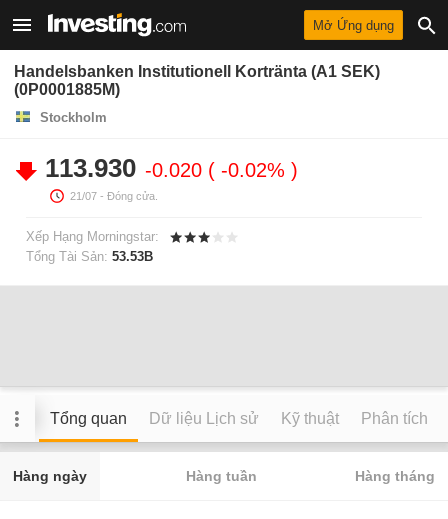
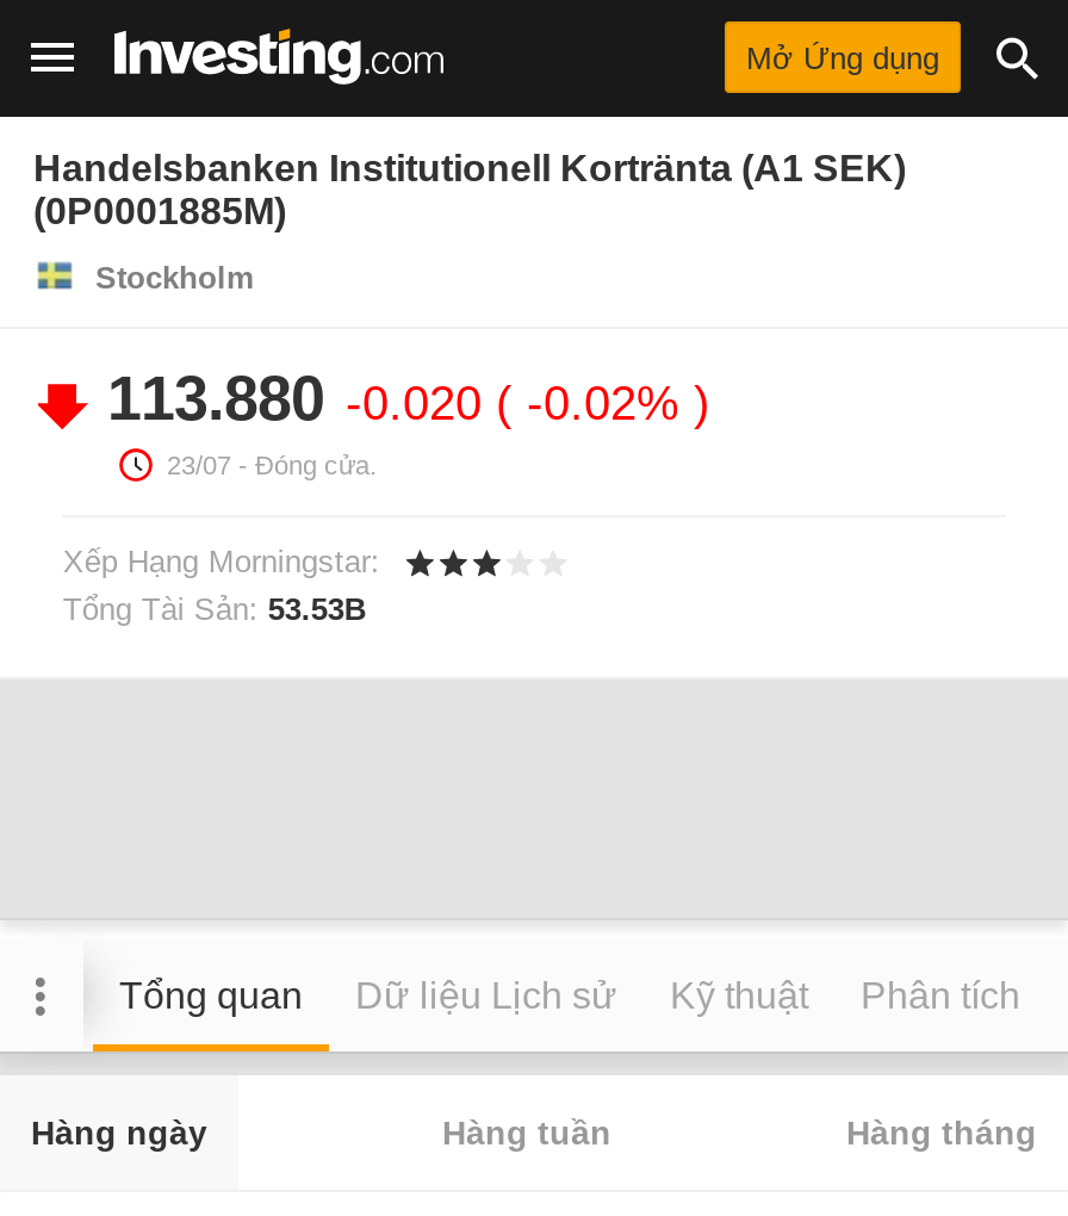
[45,153,291,183] 113.930 -0.020 -0.02% -> [107,362,694,434] 113.880 -0.020 -0.02%
[70,190,158,202] 21/07 - Đóng cửa. -> [167,451,377,479] 23/07 - Đóng cửa.

